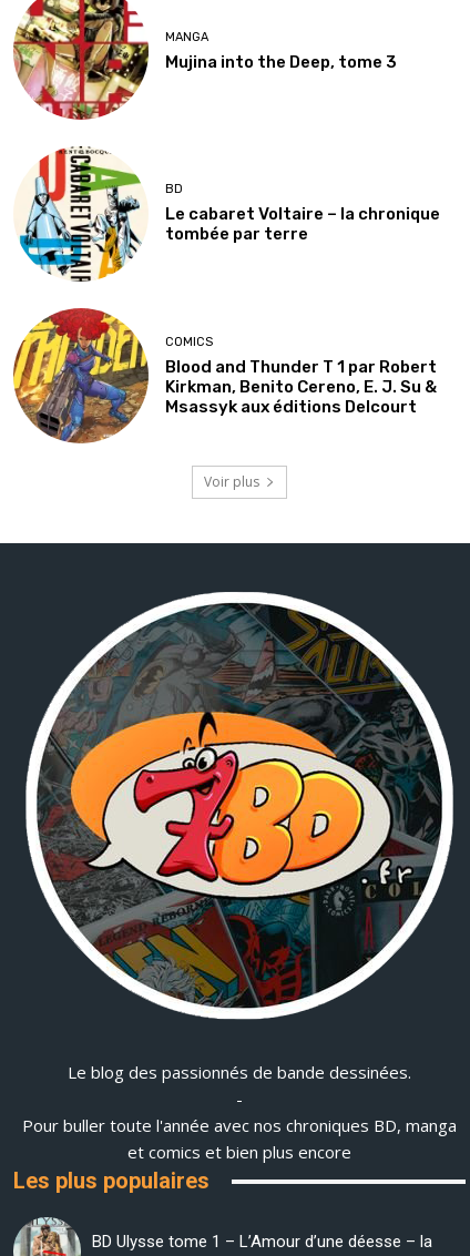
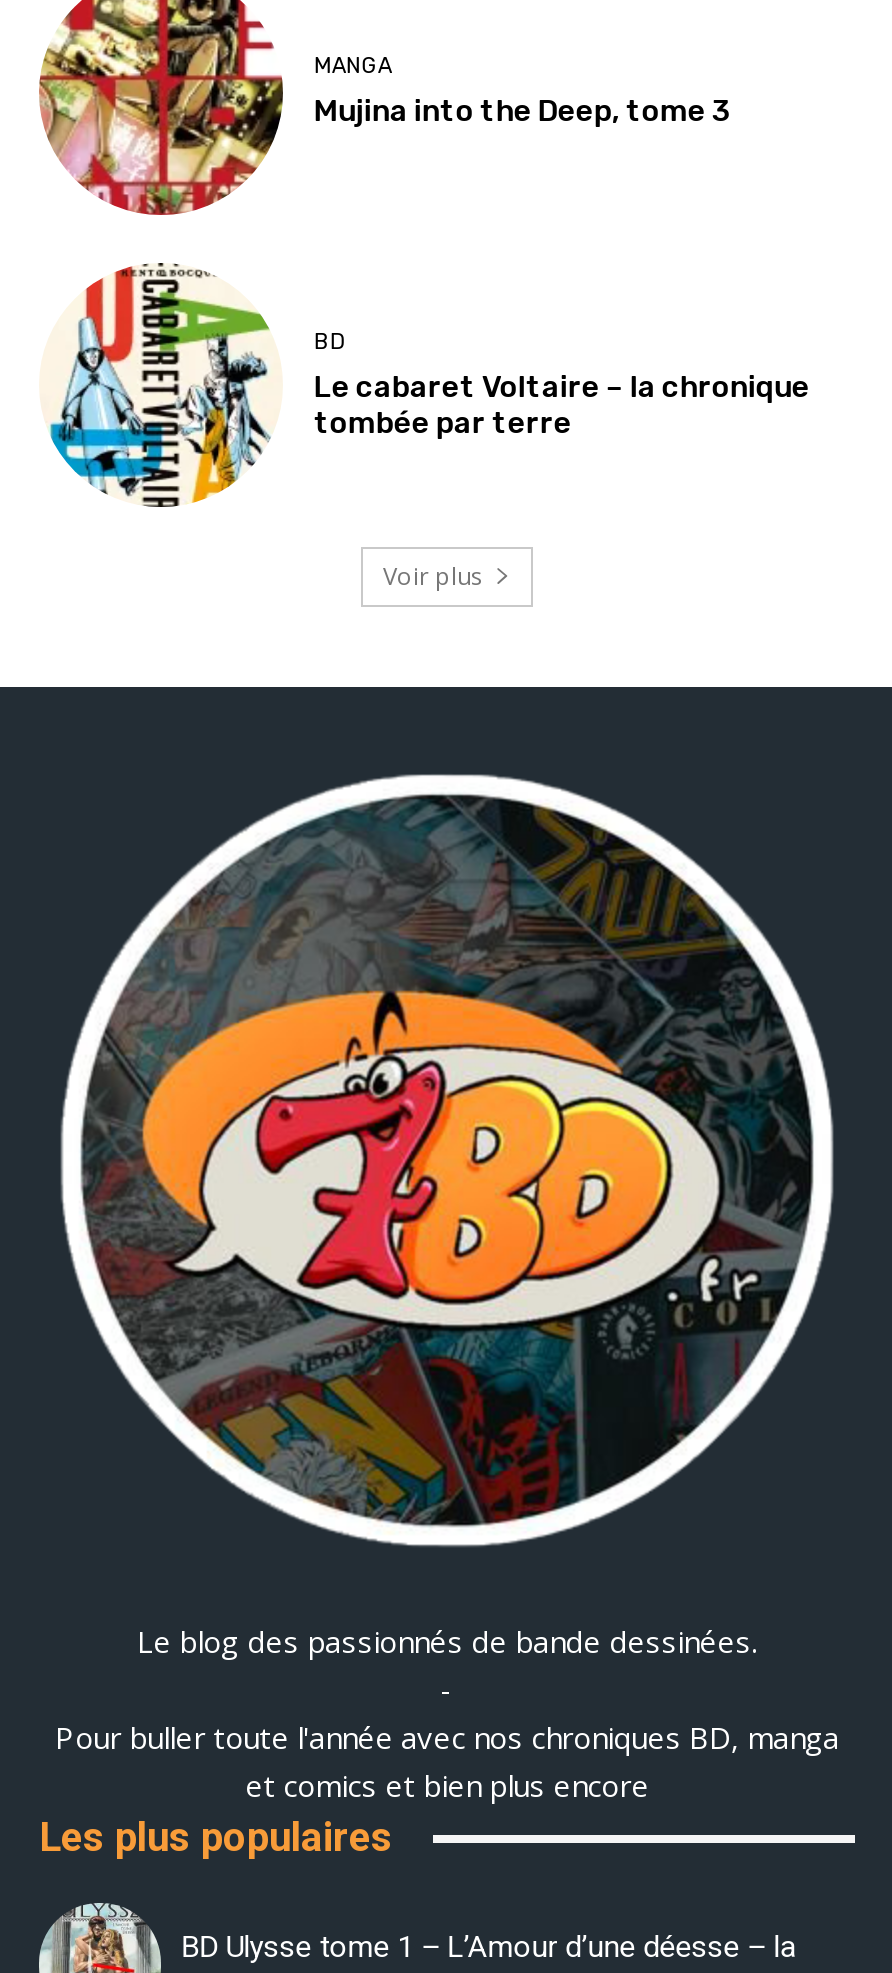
[12,307,437,443] [image] | COMICS | Blood and Thunder T 1 par Robert | Kirkman, Benito Cereno, E. J. Su & | Msassyk aux éditions Delcourt -> none

